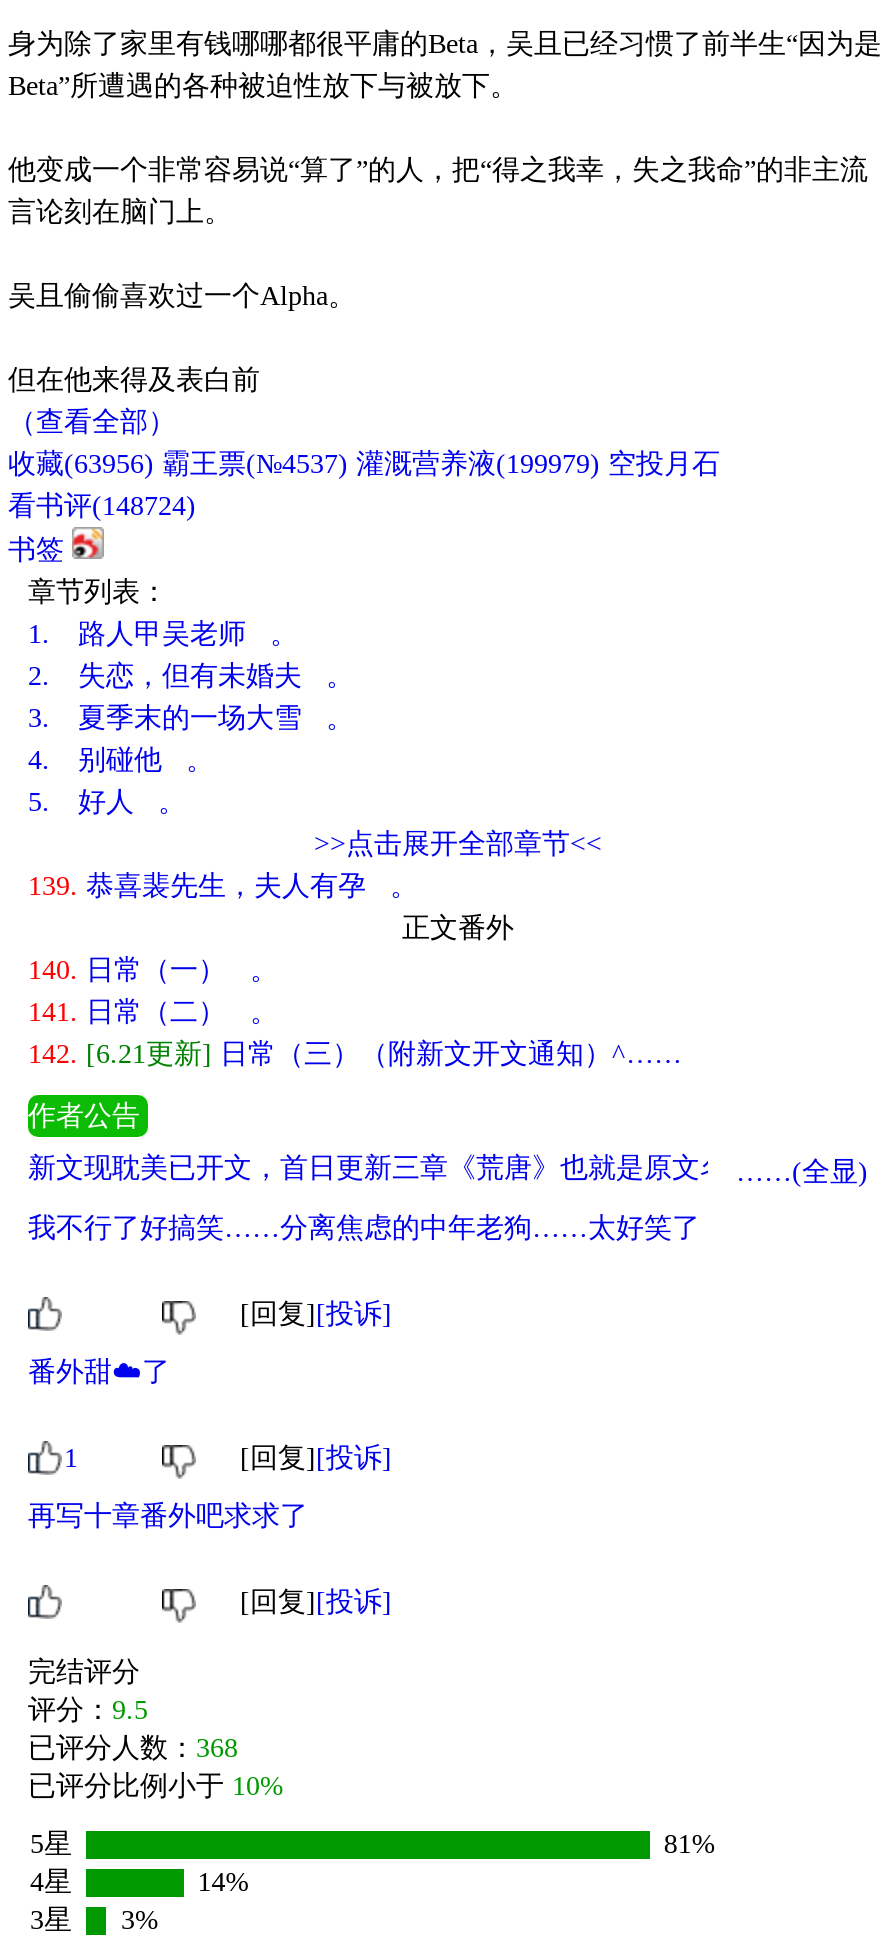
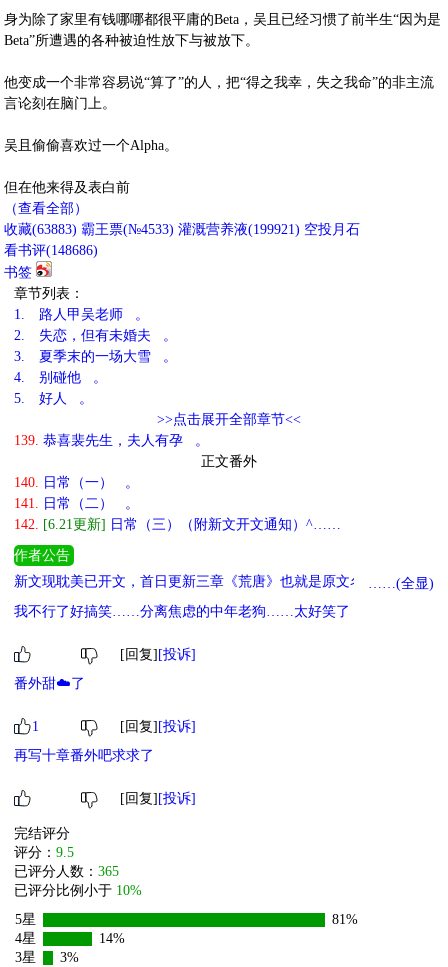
[8,449,720,479] 收藏(63956) 霸王票(№4537) 灌溉营养液(199979) 空投月石 -> [4,222,360,237] 收藏(63883) 霸王票(№4533) 灌溉营养液(199921) 空投月石
[8,491,196,521] 看书评(148724) -> [4,243,98,258] 看书评(148686)
[28,1733,238,1763] 已评分人数：368 -> [14,864,119,879] 已评分人数：365

